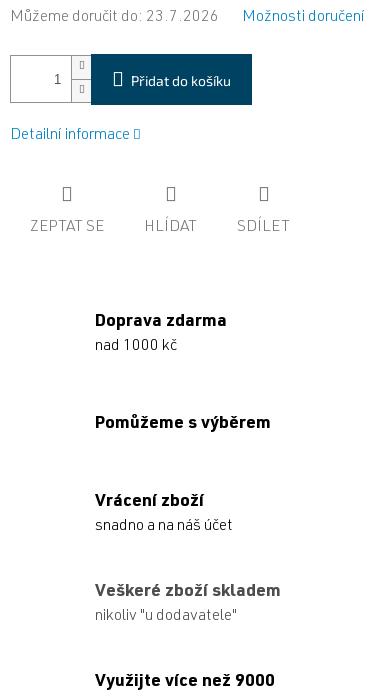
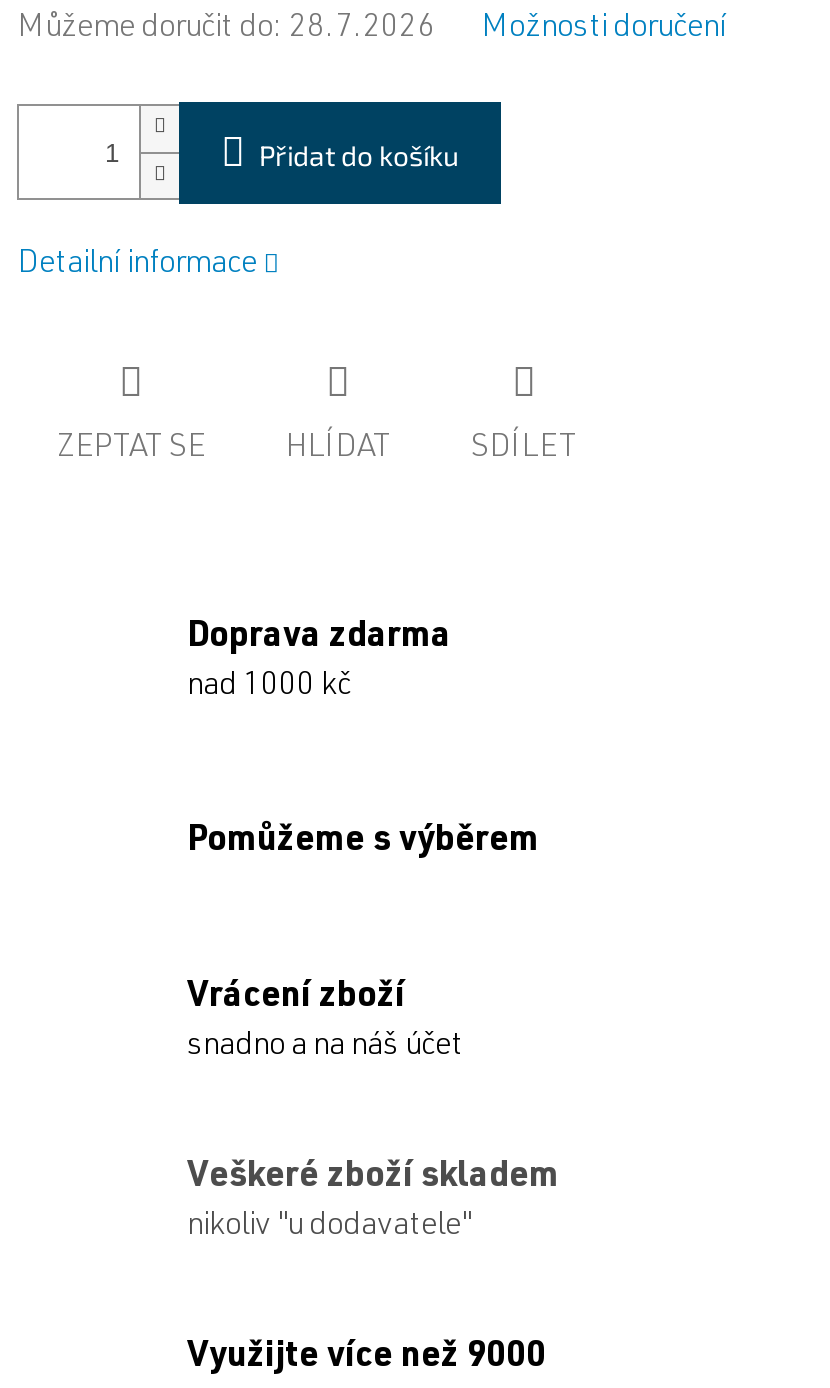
[10,9,219,25] Můžeme doručit do: 23.7.2026 -> [17,13,435,45] Můžeme doručit do: 28.7.2026

